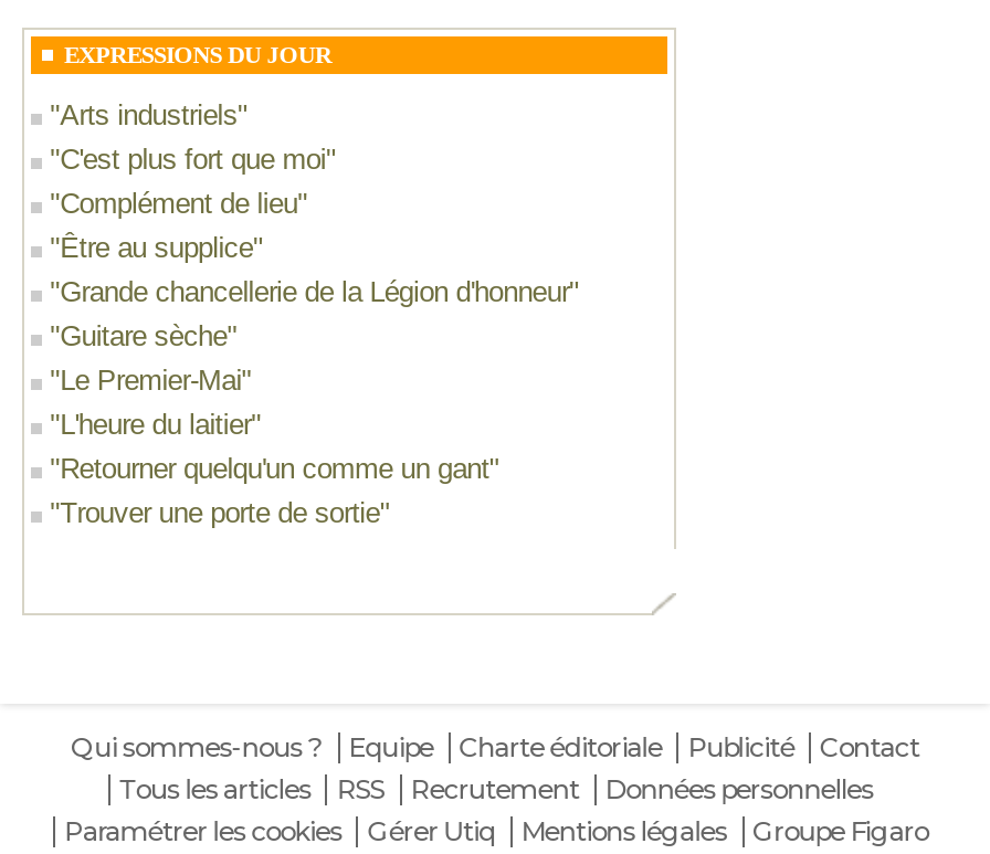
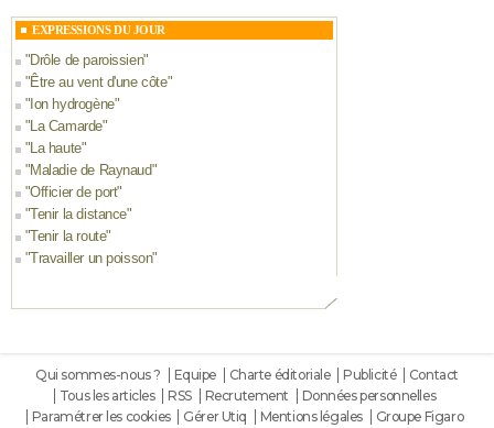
[42,98,579,529] "Arts industriels" | "C'est plus fort que moi" | "Complément de lieu" | "Être au supplice" | "Grande chancellerie de la Légion d'honneur" | "Guitare sèche" | "Le Premier-Mai" | "L'heure du laitier" | "Retourner quelqu'un comme un gant" | "Trouver une porte de sortie" -> [21,52,172,266] "Drôle de paroissien" | "Être au vent d'une côte" | "Ion hydrogène" | "La Camarde" | "La haute" | "Maladie de Raynaud" | "Officier de port" | "Tenir la distance" | "Tenir la route" | "Travailler un poisson"

